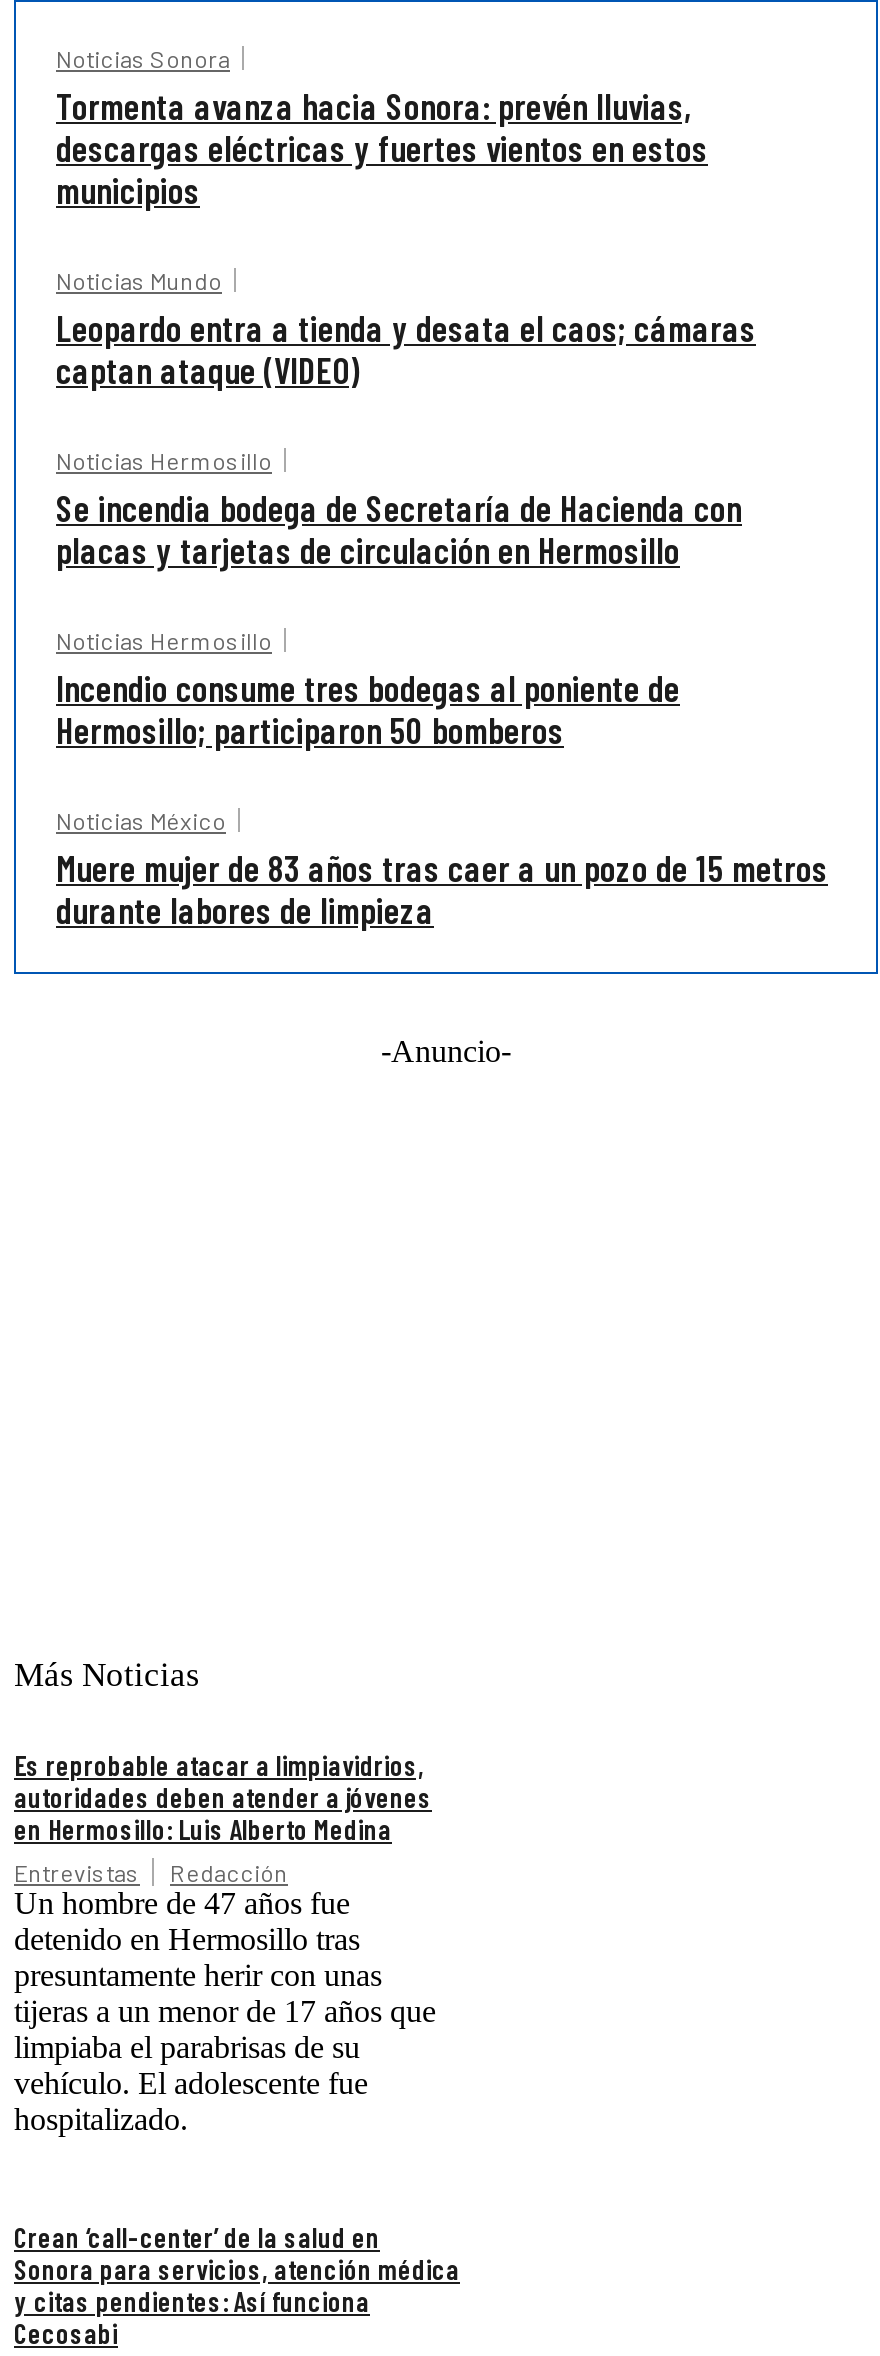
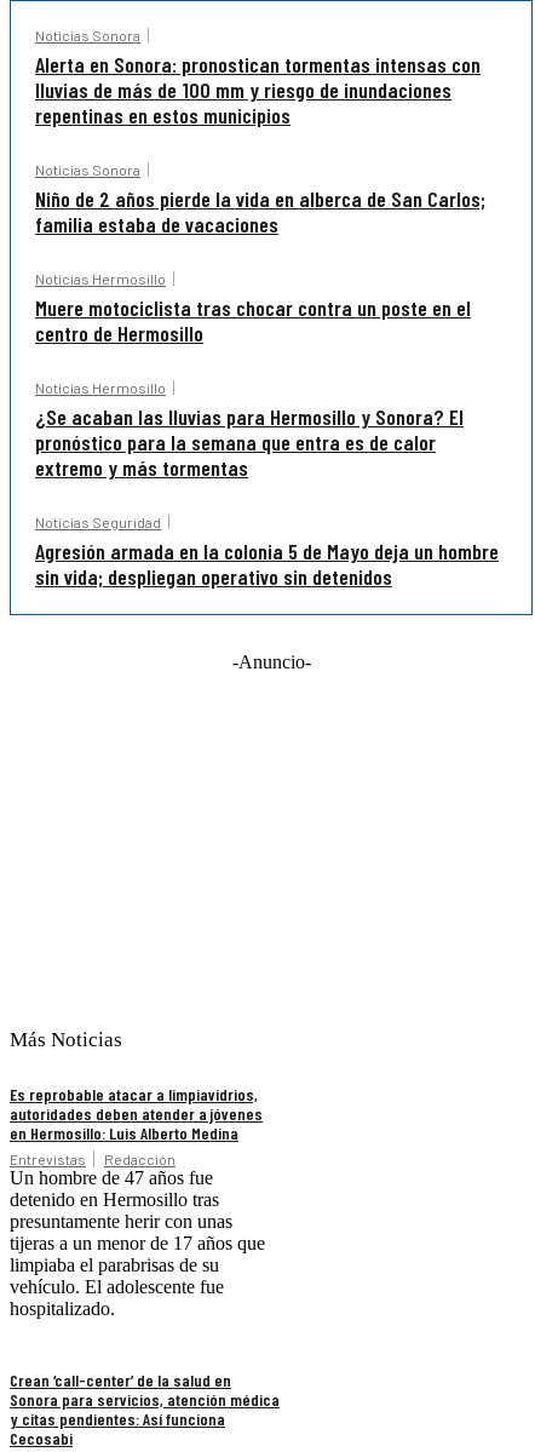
[56,83,708,211] Tormenta avanza hacia Sonora: prevén lluvias, | descargas eléctricas y fuertes vientos en estos | municipios -> [35,50,481,128] Alerta en Sonora: pronostican tormentas intensas con | lluvias de más de 100 mm y riesgo de inundaciones | repentinas en estos municipios
[56,265,756,391] Noticias Mundo | Leopardo entra a tienda y desata el caos; cámaras | captan ataque (VIDEO) -> [35,160,485,237] Noticias Sonora | Niño de 2 años pierde la vida en alberca de San Carlos; | familia estaba de vacaciones
[56,485,742,571] Se incendia bodega de Secretaría de Hacienda con | placas y tarjetas de circulación en Hermosillo -> [35,294,471,346] Muere motociclista tras chocar contra un poste en el | centro de Hermosillo
[56,665,680,751] Incendio consume tres bodegas al poniente de | Hermosillo; participaron 50 bomberos -> [35,403,464,480] ¿Se acaban las lluvias para Hermosillo y Sonora? El | pronóstico para la semana que entra es de calor | extremo y más tormentas
[56,805,828,931] Noticias México | Muere mujer de 83 años tras caer a un pozo de 15 metros | durante labores de limpieza -> [35,513,499,589] Noticias Seguridad | Agresión armada en la colonia 5 de Mayo deja un hombre | sin vida; despliegan operativo sin detenidos

